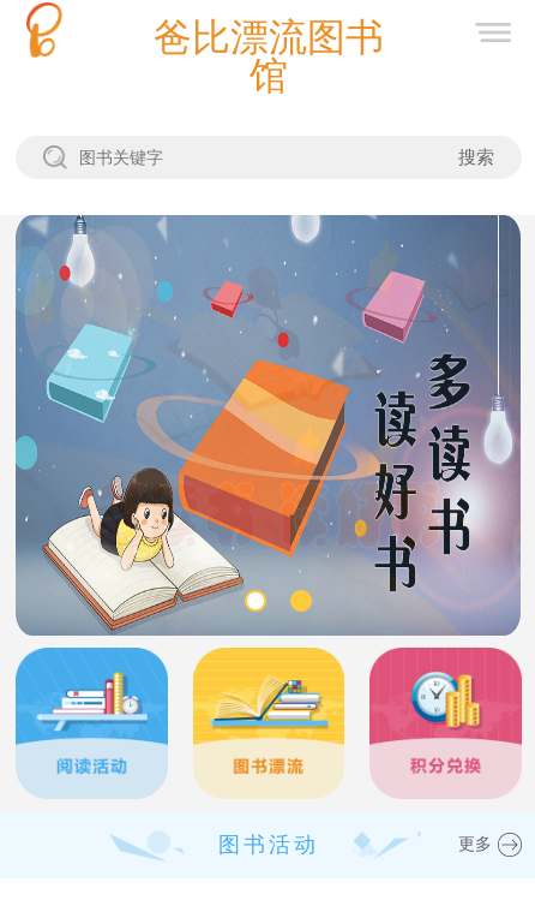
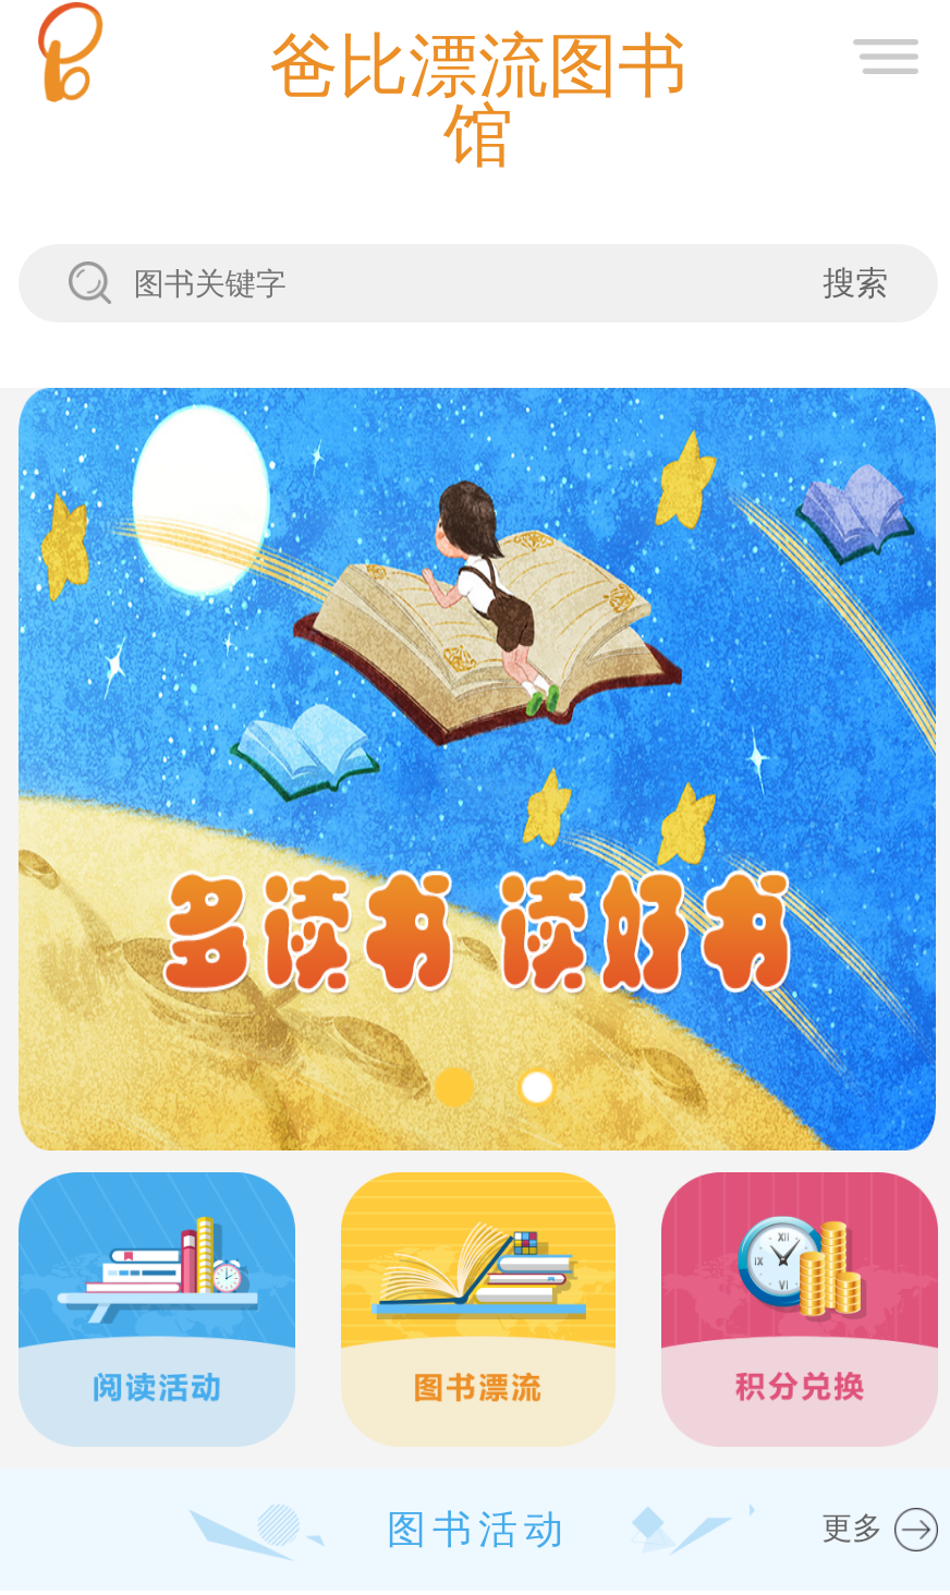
[14,214,522,637] [image] -> [16,386,938,1153] [image]

